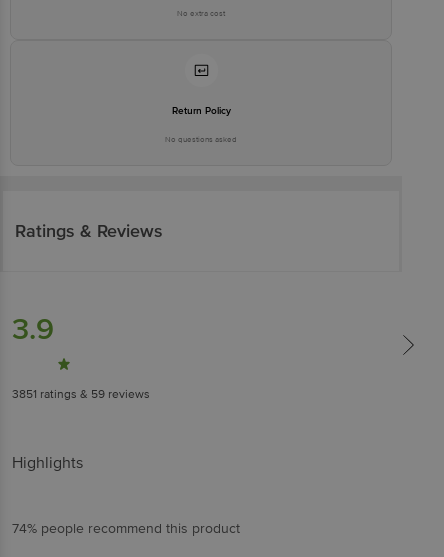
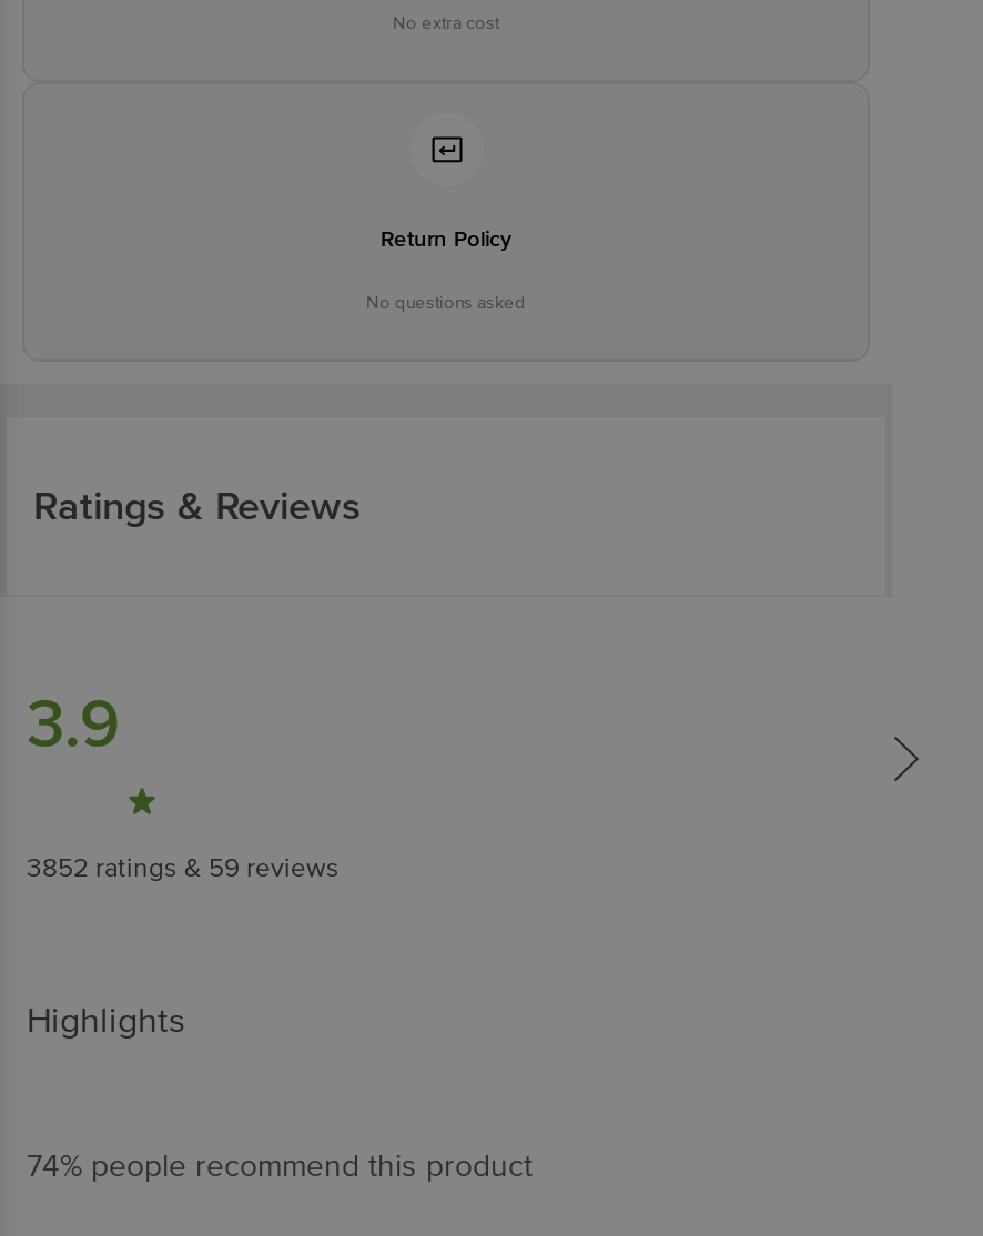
[12,387,150,402] 3851 ratings & 59 reviews -> [27,852,340,885] 3852 ratings & 59 reviews

